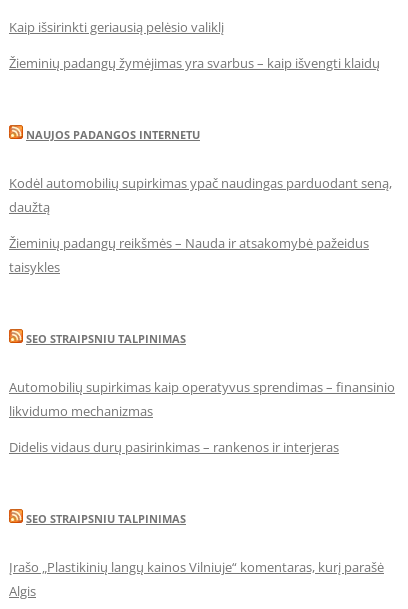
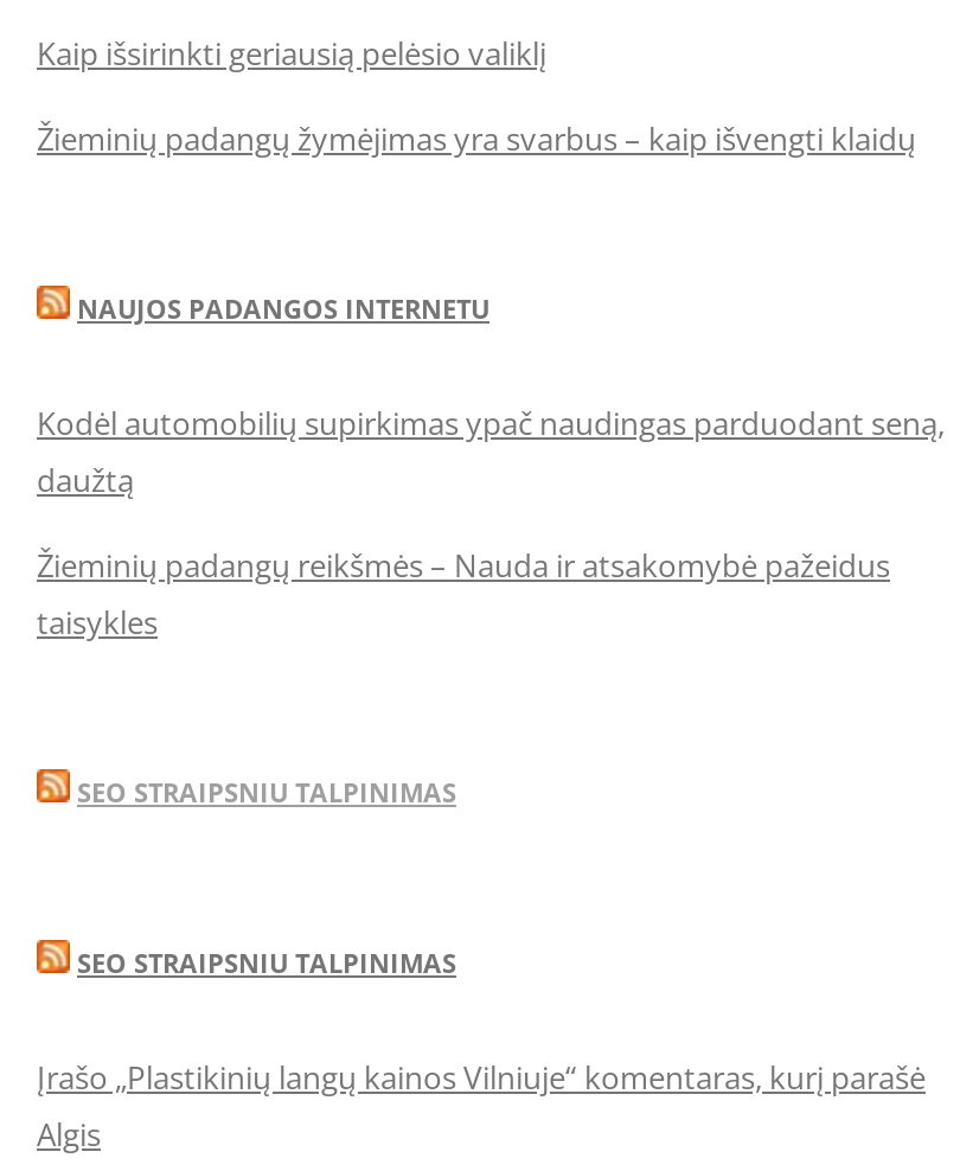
[9,378,395,456] Automobilių supirkimas kaip operatyvus sprendimas – finansinio | likvidumo mechanizmas | Didelis vidaus durų pasirinkimas – rankenos ir interjeras -> none

